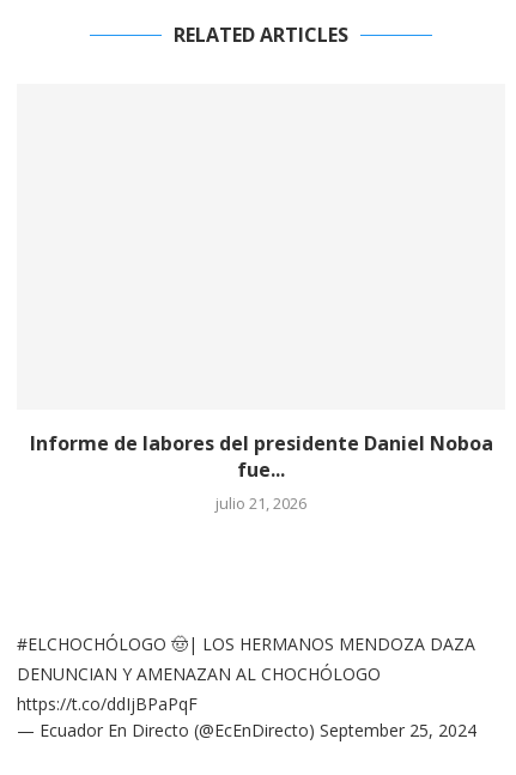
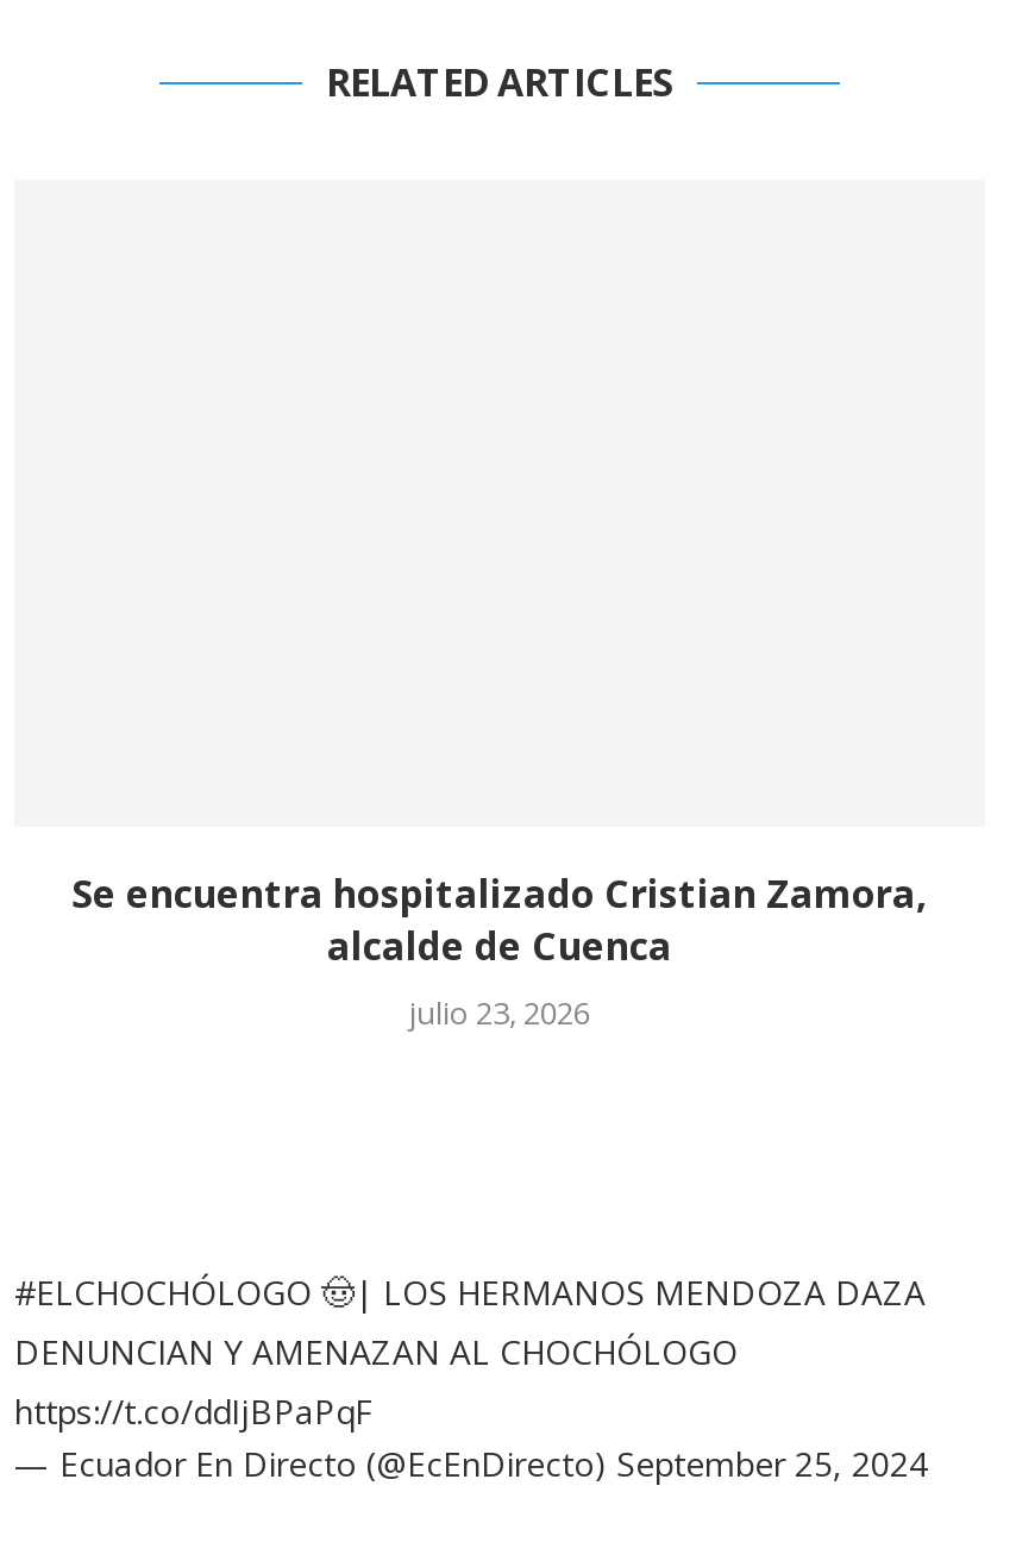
[29,430,493,514] Informe de labores del presidente Daniel Noboa | fue... | julio 21, 2026 -> [71,867,928,1034] Se encuentra hospitalizado Cristian Zamora, | alcalde de Cuenca | julio 23, 2026

